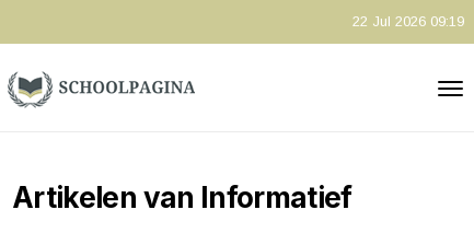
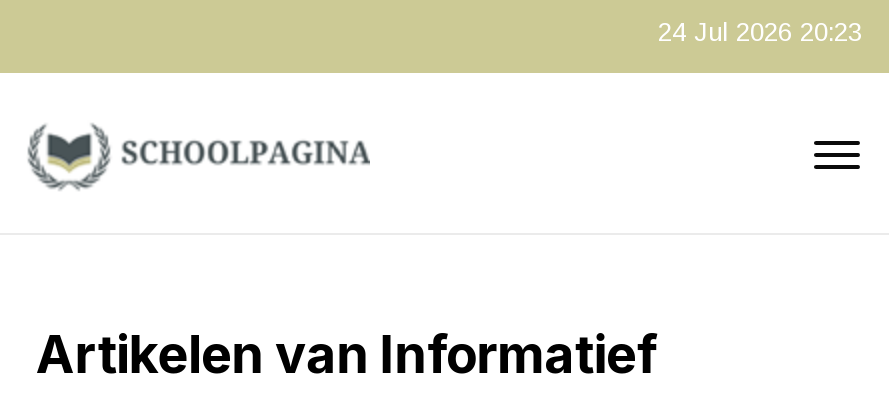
[352,13,464,30] 22 Jul 2026 09:19 -> [658,17,862,47] 24 Jul 2026 20:23

